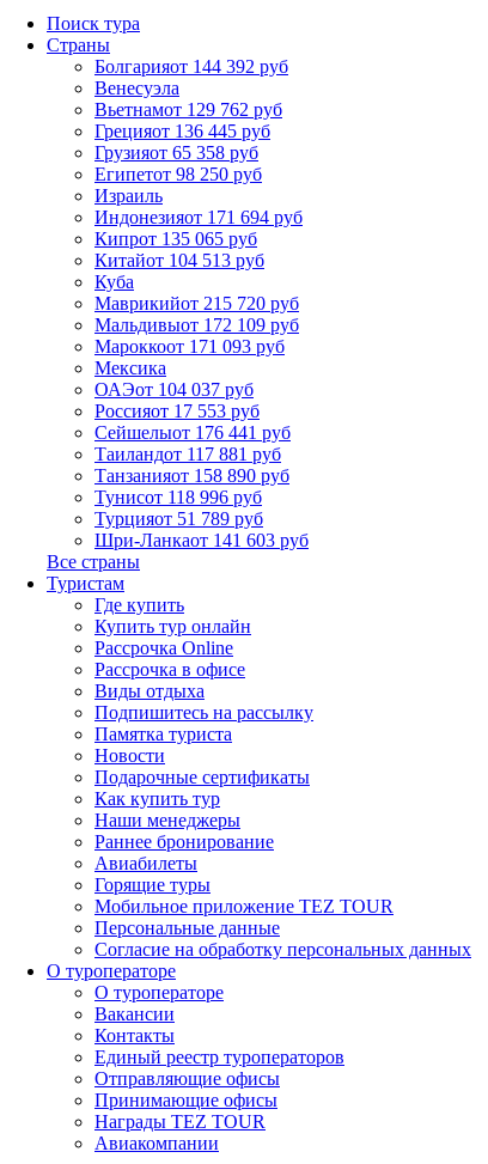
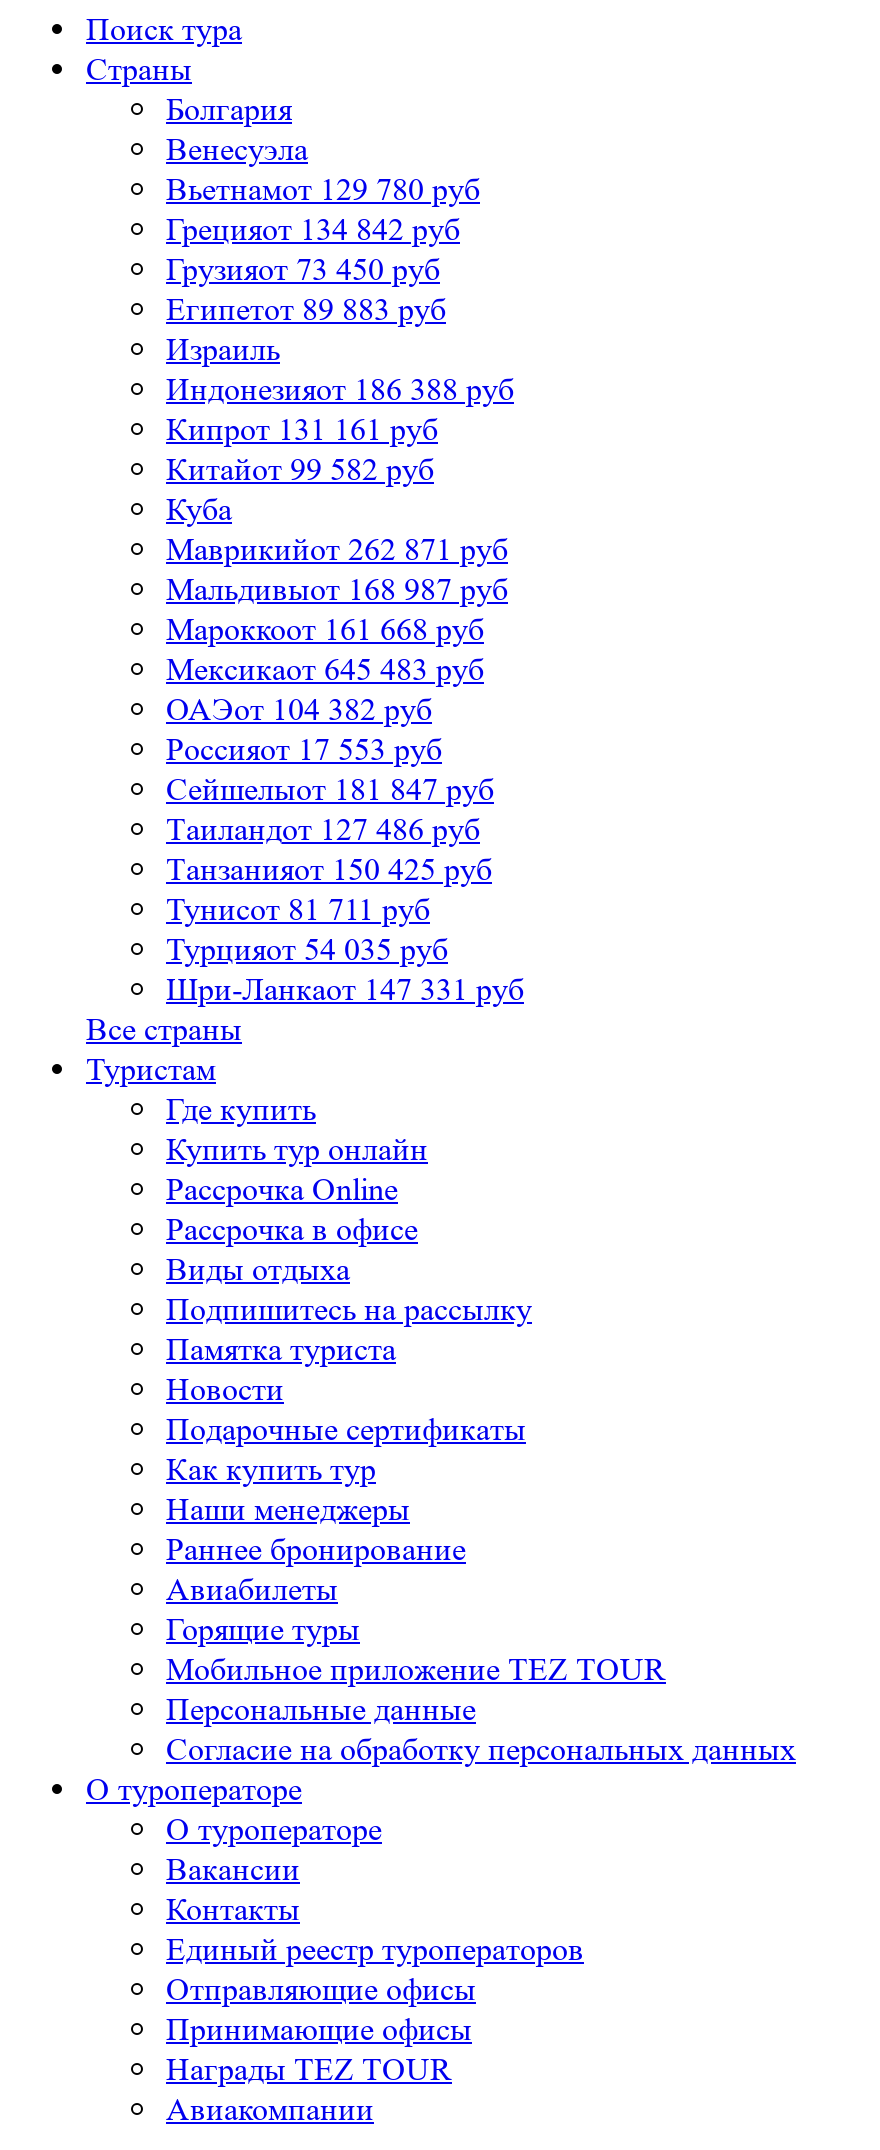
[94,56,288,77] Болгарияот 144 392 руб -> [166,90,292,128] Болгария
[94,99,282,120] Вьетнамот 129 762 руб -> [166,170,480,208] Вьетнамот 129 780 руб
[94,121,270,141] Грецияот 136 445 руб -> [166,210,460,248] Грецияот 134 842 руб
[94,142,258,163] Грузияот 65 358 руб -> [166,250,440,288] Грузияот 73 450 руб
[94,164,262,184] Египетот 98 250 руб -> [166,290,446,328] Египетот 89 883 руб
[94,207,303,227] Индонезияот 171 694 руб -> [166,370,514,408] Индонезияот 186 388 руб
[94,228,257,249] Кипрот 135 065 руб -> [166,410,438,448] Кипрот 131 161 руб
[94,250,264,270] Китайот 104 513 руб -> [166,450,434,488] Китайот 99 582 руб
[94,293,299,400] Маврикийот 215 720 руб | Мальдивыот 172 109 руб | Мароккоот 171 093 руб | Мексика | ОАЭот 104 037 руб -> [166,530,508,728] Маврикийот 262 871 руб | Мальдивыот 168 987 руб | Мароккоот 161 668 руб | Мексикаот 645 483 руб | ОАЭот 104 382 руб
[94,422,291,443] Сейшелыот 176 441 руб -> [166,770,494,808] Сейшелыот 181 847 руб
[94,444,281,464] Таиландот 117 881 руб -> [166,810,480,848] Таиландот 127 486 руб
[94,465,289,486] Танзанияот 158 890 руб -> [166,850,492,888] Танзанияот 150 425 руб
[94,487,262,507] Тунисот 118 996 руб -> [166,890,430,928] Тунисот 81 711 руб
[94,508,263,529] Турцияот 51 789 руб -> [166,930,448,968] Турцияот 54 035 руб
[94,530,309,550] Шри-Ланкаот 141 603 руб -> [166,970,524,1008] Шри-Ланкаот 147 331 руб

